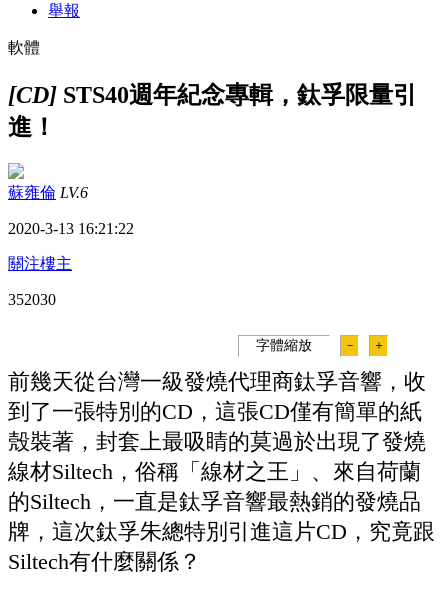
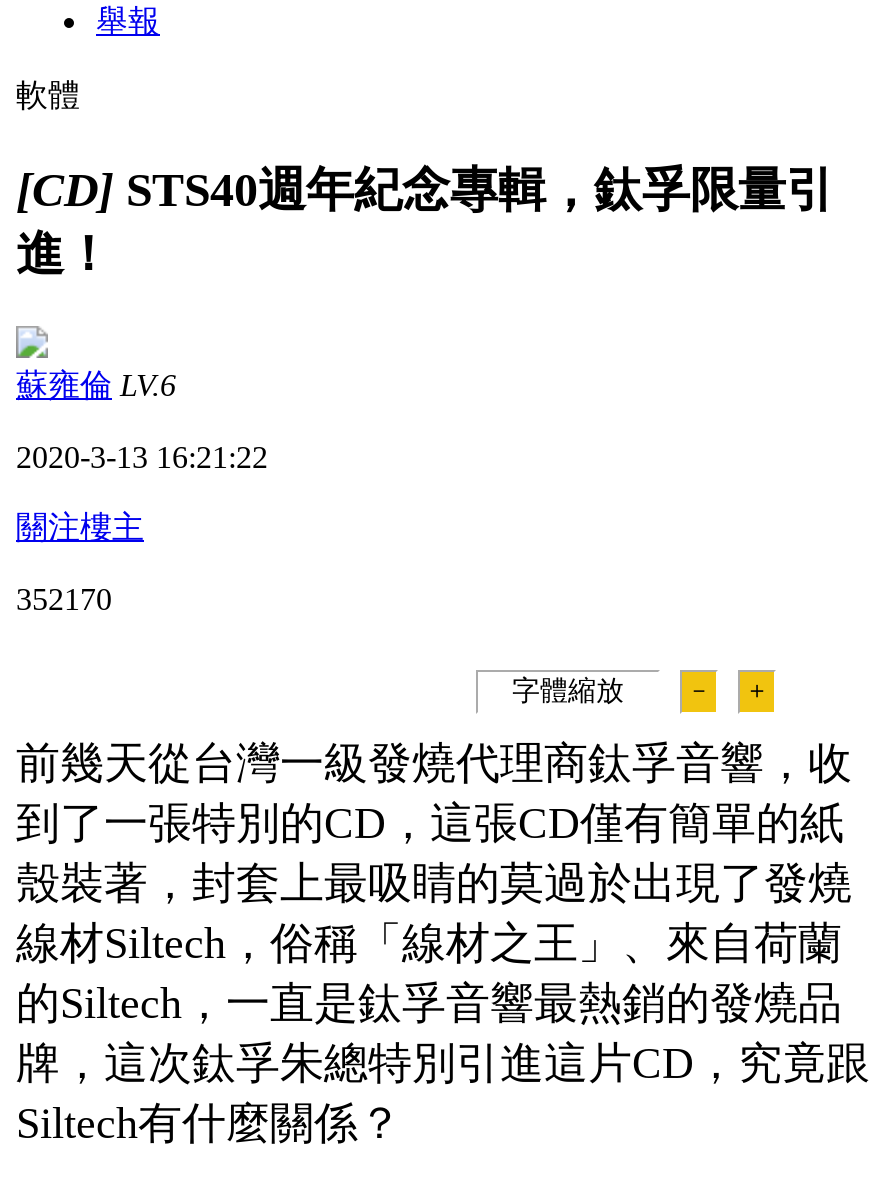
[8,291,56,308] 352030 -> [16,582,112,616] 352170

